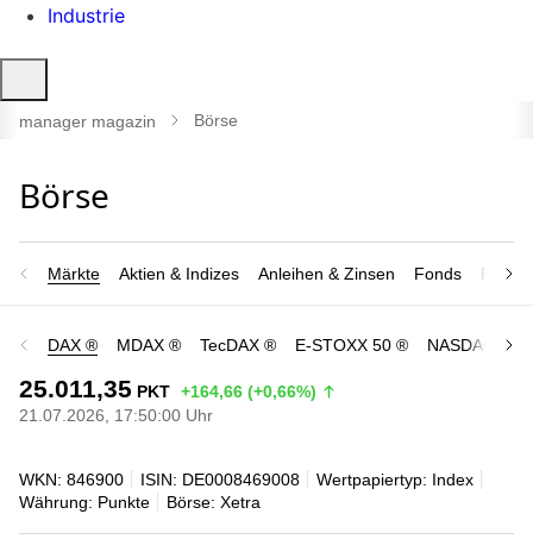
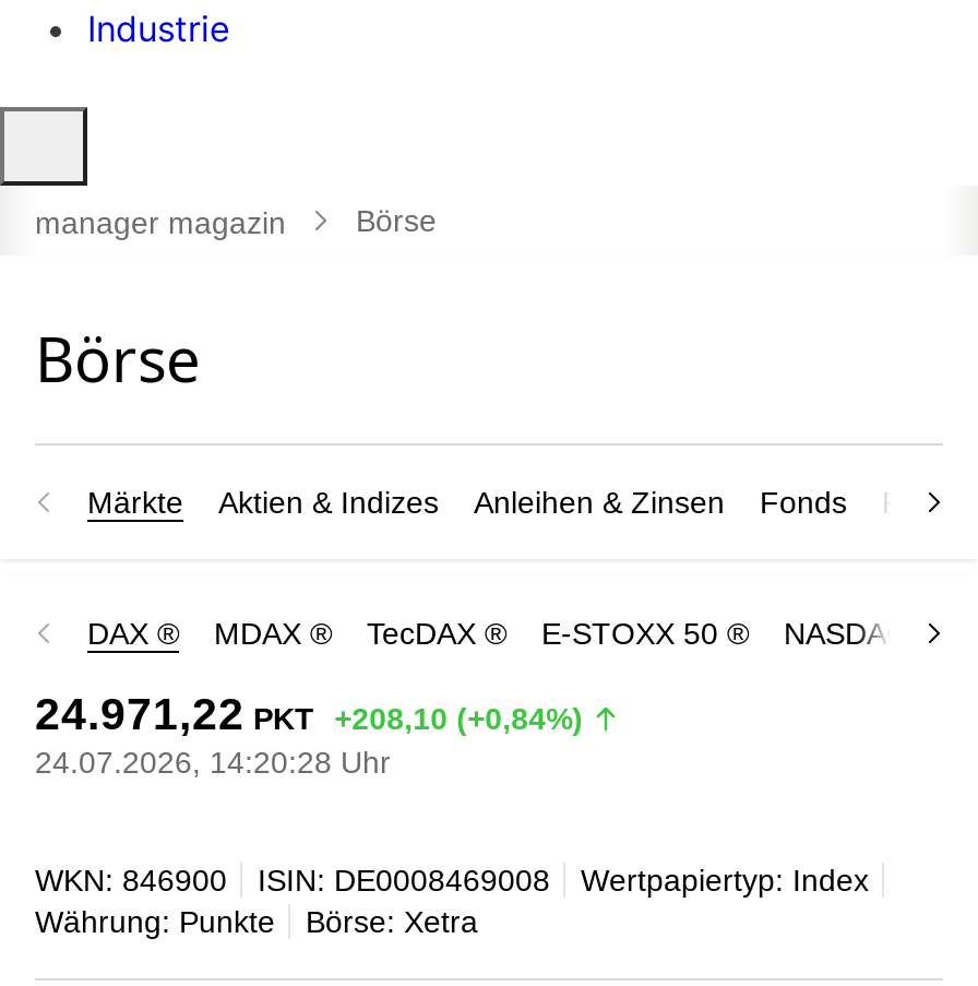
[19,375,317,402] 25.011,35 PKT +164,66 (+0,66%) -> [35,688,583,738] 24.971,22 PKT +208,10 (+0,84%)
[19,405,213,424] 21.07.2026, 17:50:00 Uhr -> [35,744,391,779] 24.07.2026, 14:20:28 Uhr

